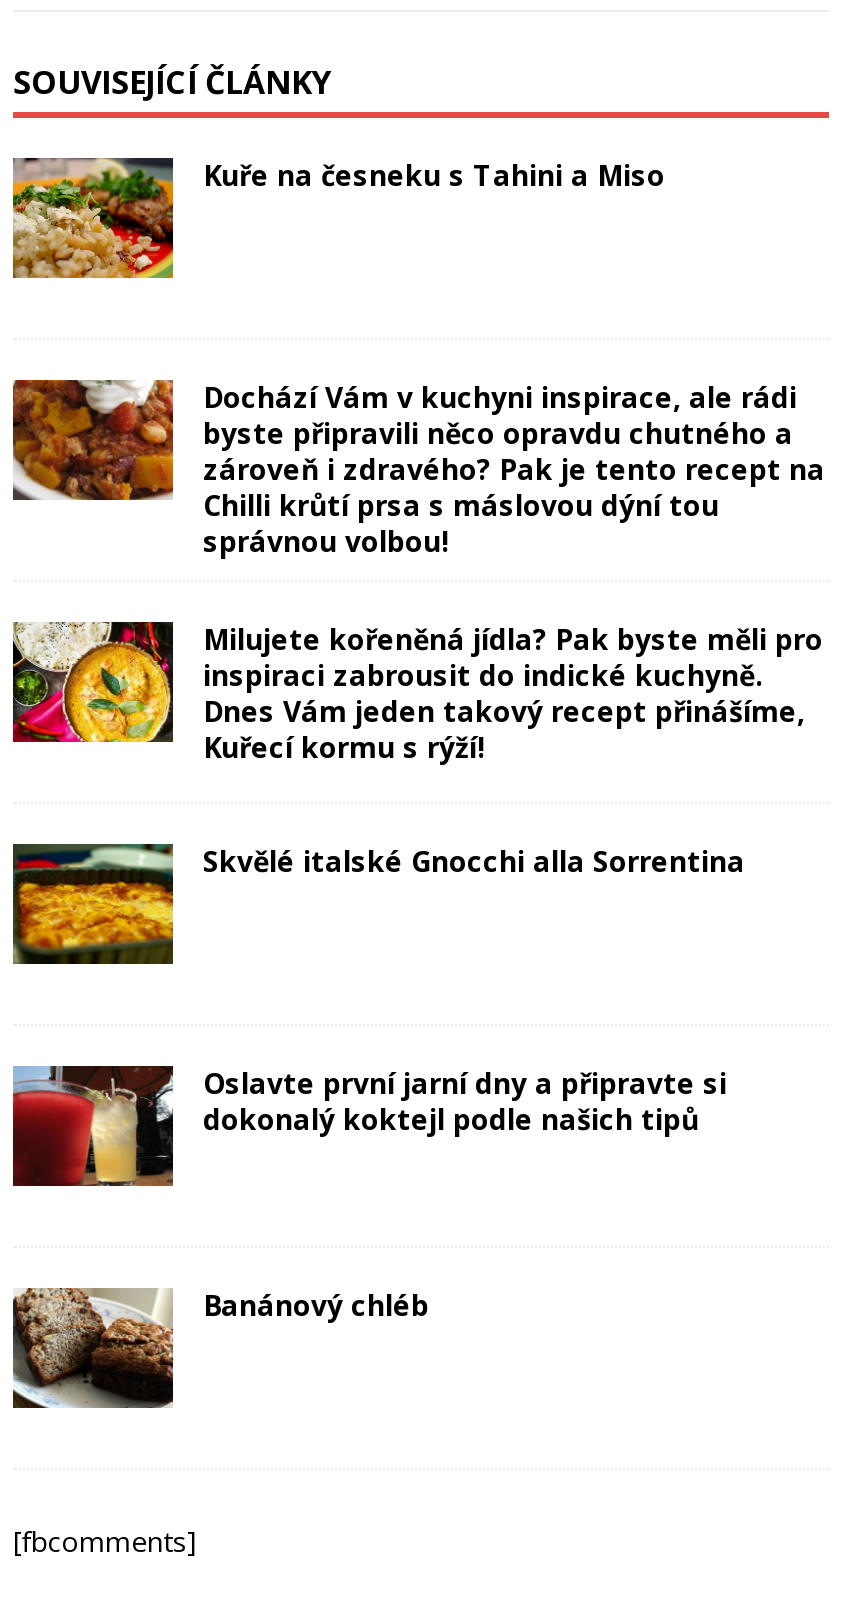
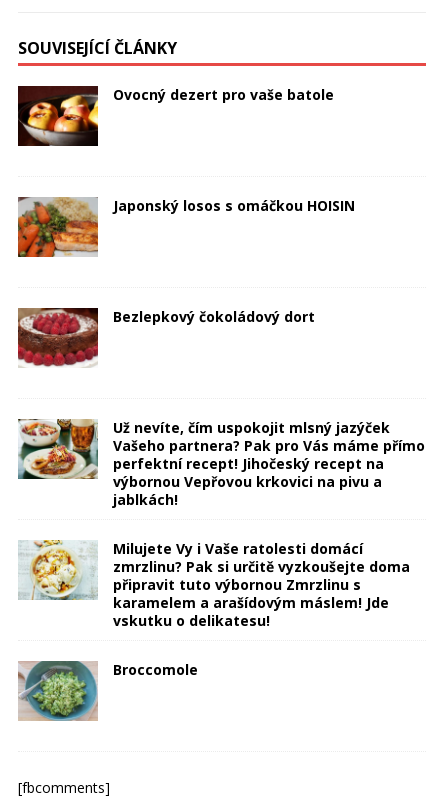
[11,156,665,280] [image] | Kuře na česneku s Tahini a Miso -> [17,85,334,147] [image] | Ovocný dezert pro vaše batole
[13,378,825,560] [image] | Dochází Vám v kuchyni inspirace, ale rádi | byste připravili něco opravdu chutného a | zároveň i zdravého? Pak je tento recept na | Chilli krůtí prsa s máslovou dýní tou | správnou volbou! -> [18,196,355,258] [image] | Japonský losos s omáčkou HOISIN
[11,602,823,766] [image] | Milujete kořeněná jídla? Pak byste měli pro | inspiraci zabrousit do indické kuchyně. | Dnes Vám jeden takový recept přinášíme, | Kuřecí kormu s rýží! -> [17,307,315,378] [image] | Bezlepkový čokoládový dort
[11,824,745,966] [image] | Skvělé italské Gnocchi alla Sorrentina -> [17,418,425,509] [image] | Už nevíte, čím uspokojit mlsný jazýček | Vašeho partnera? Pak pro Vás máme přímo | perfektní recept! Jihočeský recept na | výbornou Vepřovou krkovici na pivu a | jablkách!
[11,1064,727,1188] [image] | Oslavte první jarní dny a připravte si | dokonalý koktejl podle našich tipů -> [18,539,410,630] [image] | Milujete Vy i Vaše ratolesti domácí | zmrzlinu? Pak si určitě vyzkoušejte doma | připravit tuto výbornou Zmrzlinu s | karamelem a arašídovým máslem! Jde | vskutku o delikatesu!
[11,1286,429,1408] [image] | Banánový chléb -> [17,660,198,721] [image] | Broccomole

